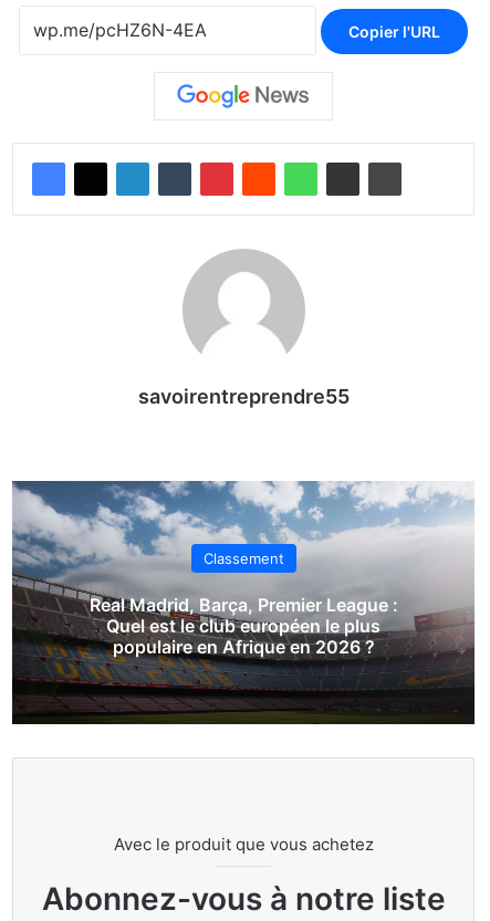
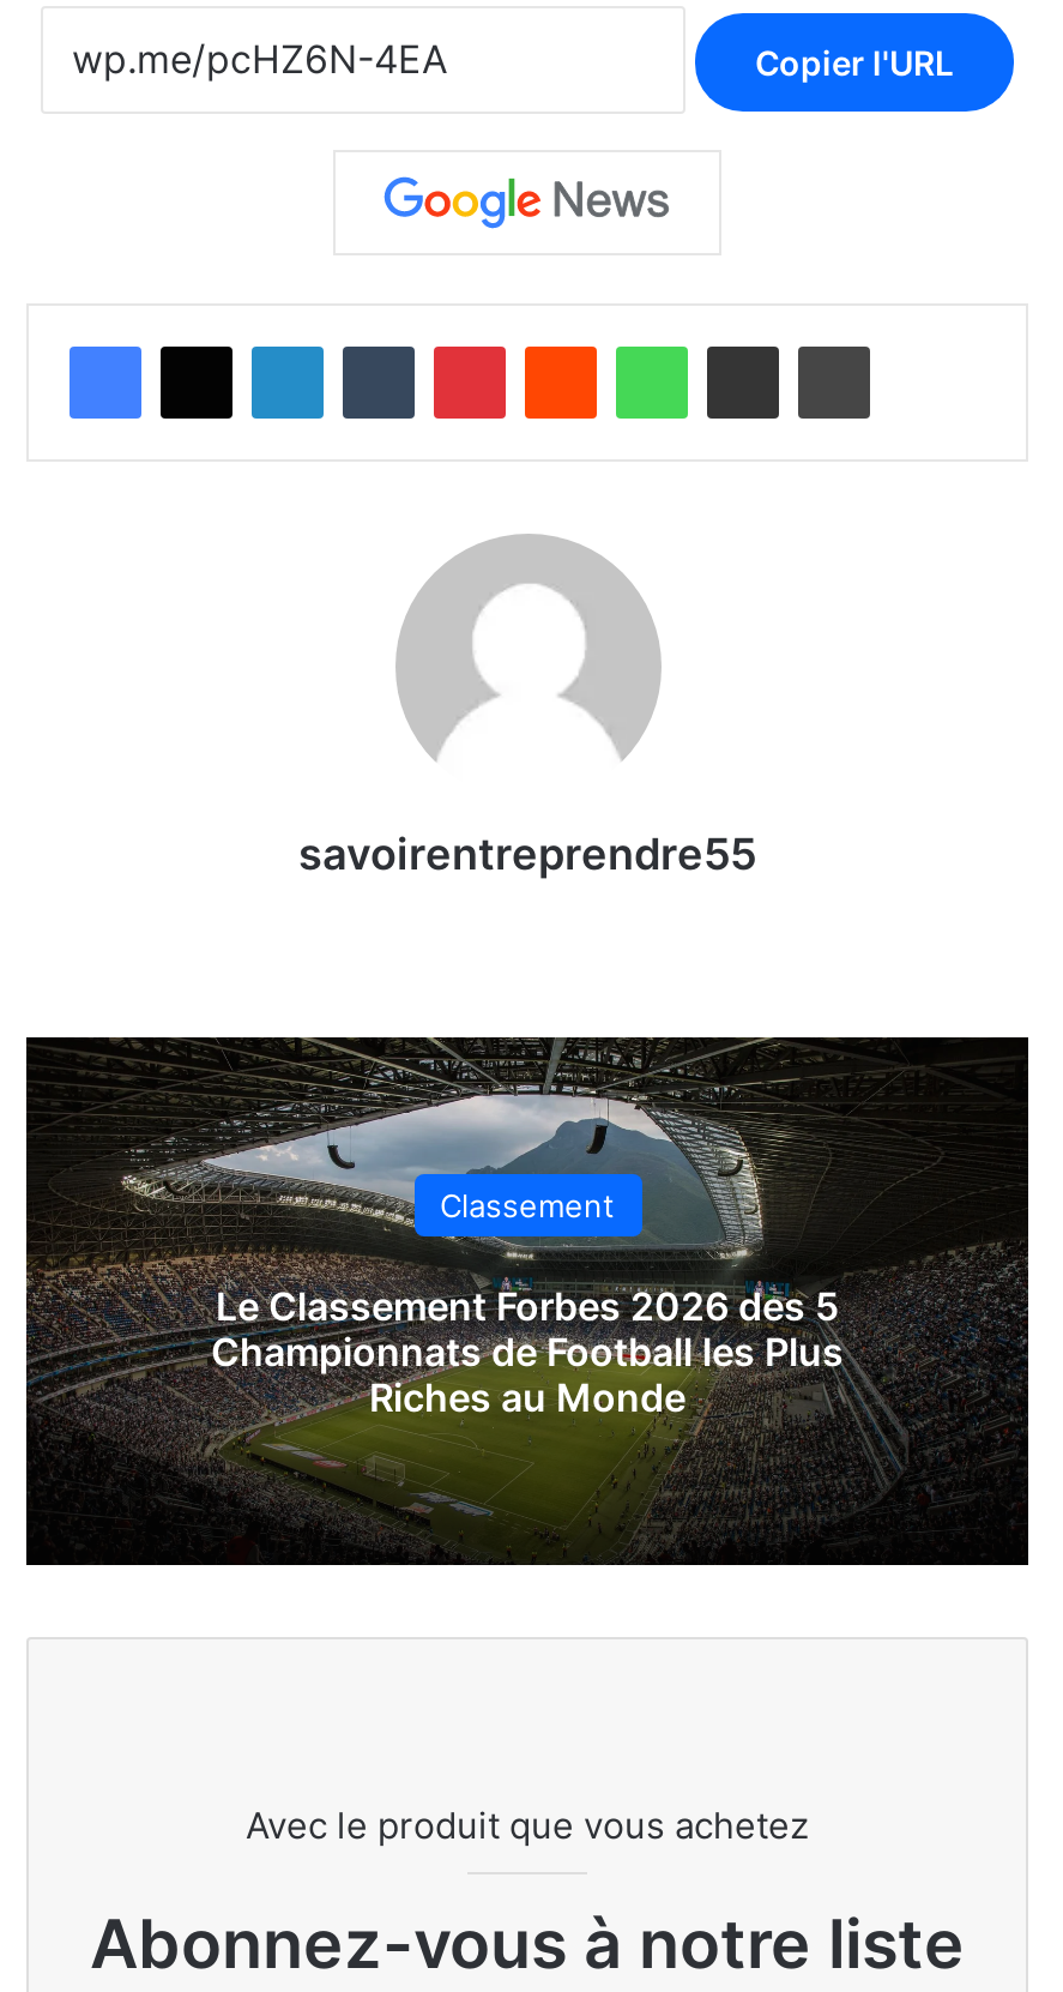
[11,480,476,723] [image] | Real Madrid, Barça, Premier League : | Quel est le club européen le plus | populaire en Afrique en 2026 ? -> [24,1035,1031,1560] [image] | Le Classement Forbes 2026 des 5 | Championnats de Football les Plus | Riches au Monde

